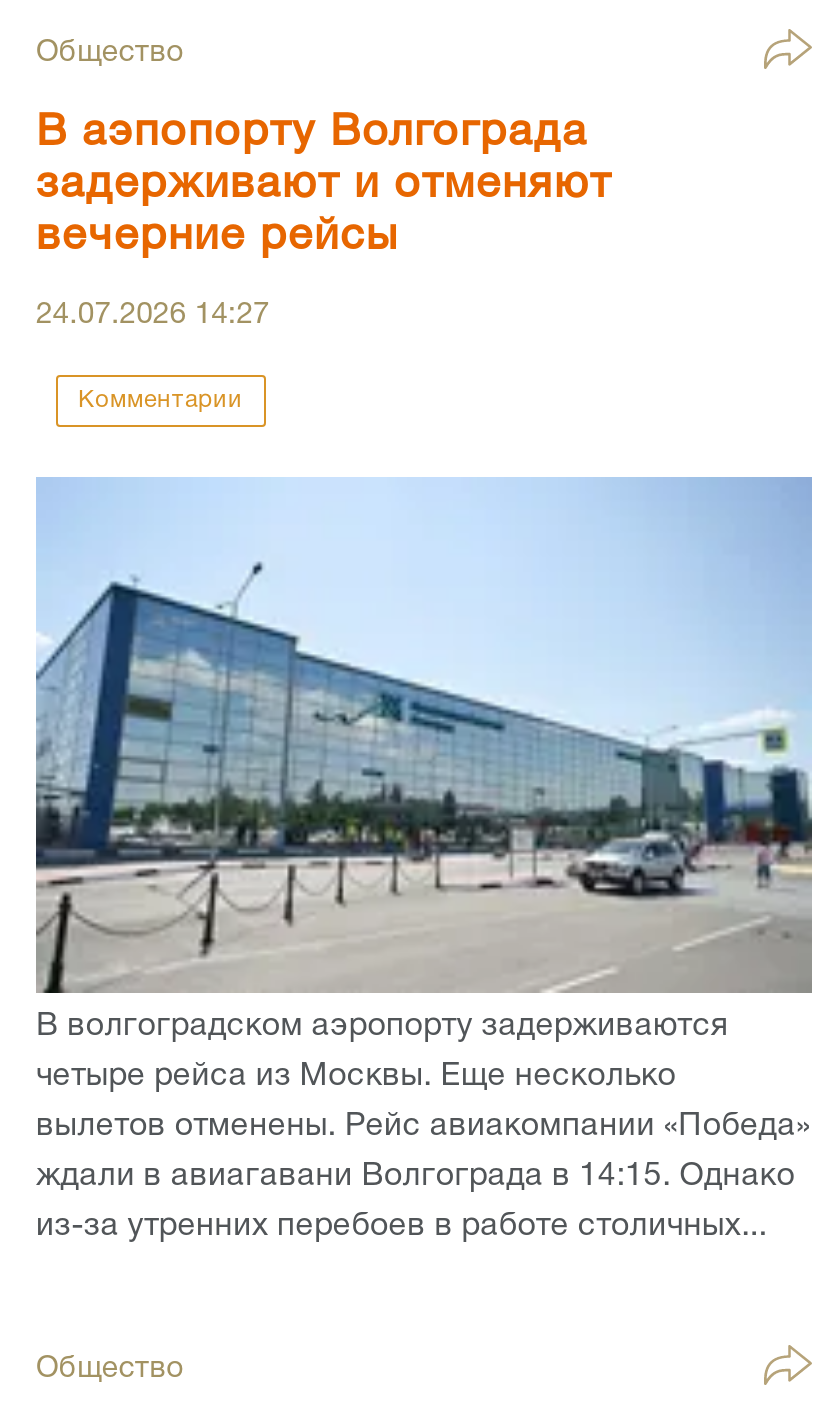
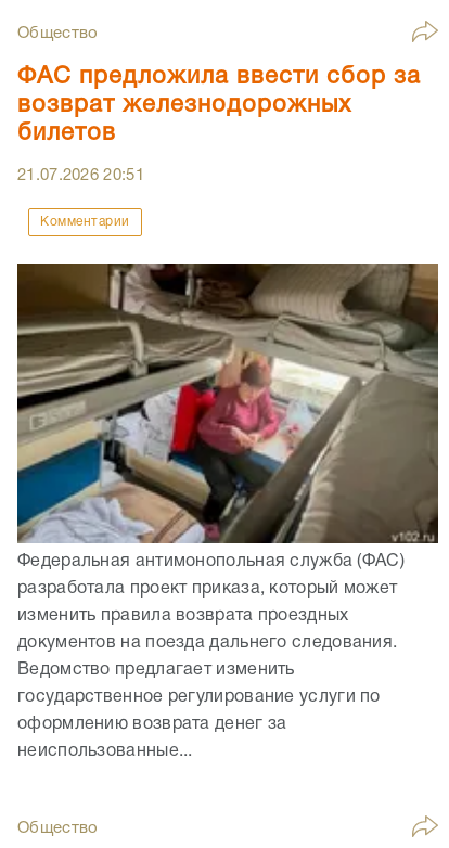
[36,112,612,256] В аэпопорту Волгограда | задерживают и отменяют | вечерние рейсы -> [17,66,421,144] ФАС предложила ввести сбор за | возврат железнодорожных | билетов
[36,300,270,328] 24.07.2026 14:27 -> [17,168,144,183] 21.07.2026 20:51
[34,475,812,1240] [image] | В волгоградском аэропорту задерживаются | четыре рейса из Москвы. Еще несколько | вылетов отменены. Рейс авиакомпании «Победа» | ждали в авиагавани Волгограда в 14:15. Однако | из-за утренних перебоев в работе столичных... -> [16,262,439,759] [image] | Федеральная антимонопольная служба (ФАС) | разработала проект приказа, который может | изменить правила возврата проездных | документов на поезда дальнего следования. | Ведомство предлагает изменить | государственное регулирование услуги по | оформлению возврата денег за | неиспользованные...

